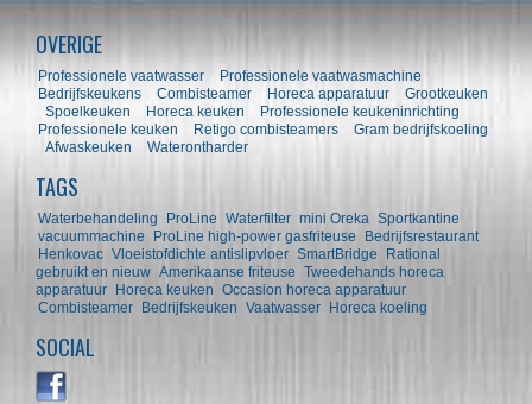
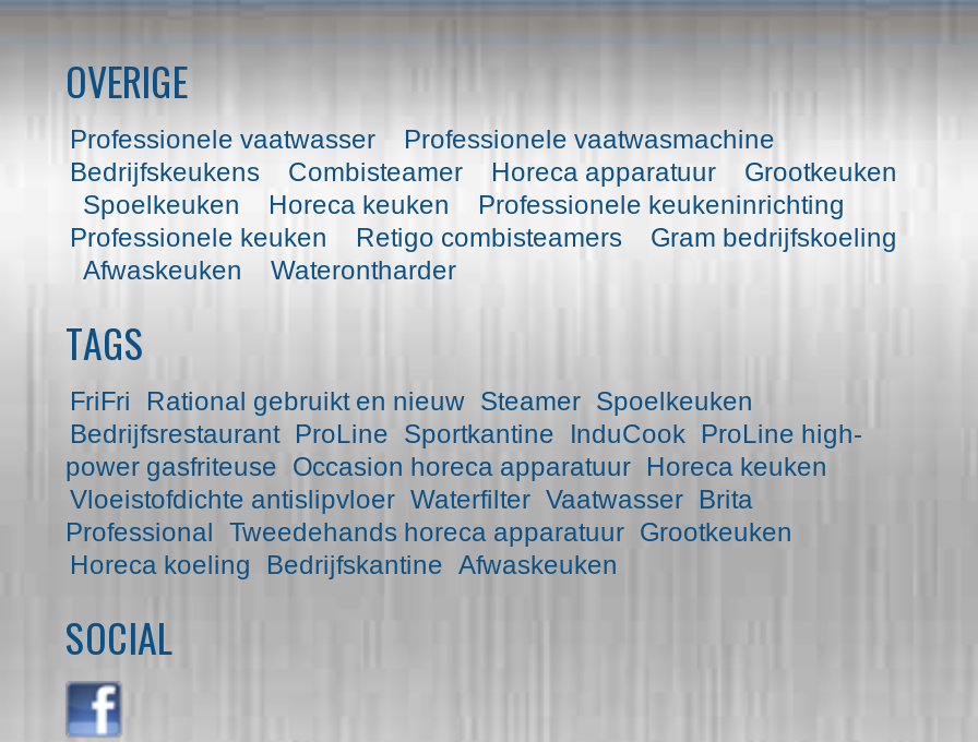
[36,210,479,316] Waterbehandeling ProLine Waterfilter mini Oreka Sportkantine | vacuummachine ProLine high-power gasfriteuse Bedrijfsrestaurant | Henkovac Vloeistofdichte antislipvloer SmartBridge Rational | gebruikt en nieuw Amerikaanse friteuse Tweedehands horeca | apparatuur Horeca keuken Occasion horeca apparatuur | Combisteamer Bedrijfskeuken Vaatwasser Horeca koeling -> [65,386,862,581] FriFri Rational gebruikt en nieuw Steamer Spoelkeuken | Bedrijfsrestaurant ProLine Sportkantine InduCook ProLine high- | power gasfriteuse Occasion horeca apparatuur Horeca keuken | Vloeistofdichte antislipvloer Waterfilter Vaatwasser Brita | Professional Tweedehands horeca apparatuur Grootkeuken | Horeca koeling Bedrijfskantine Afwaskeuken

